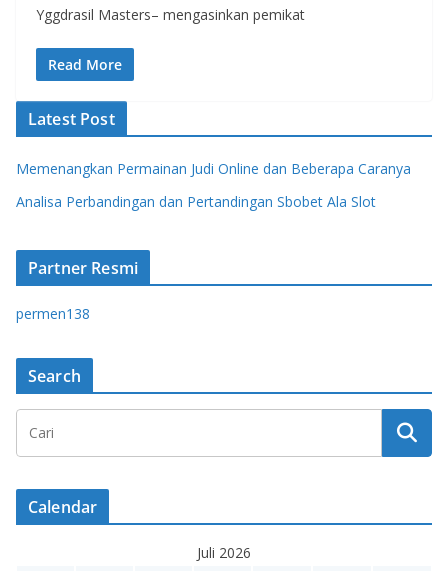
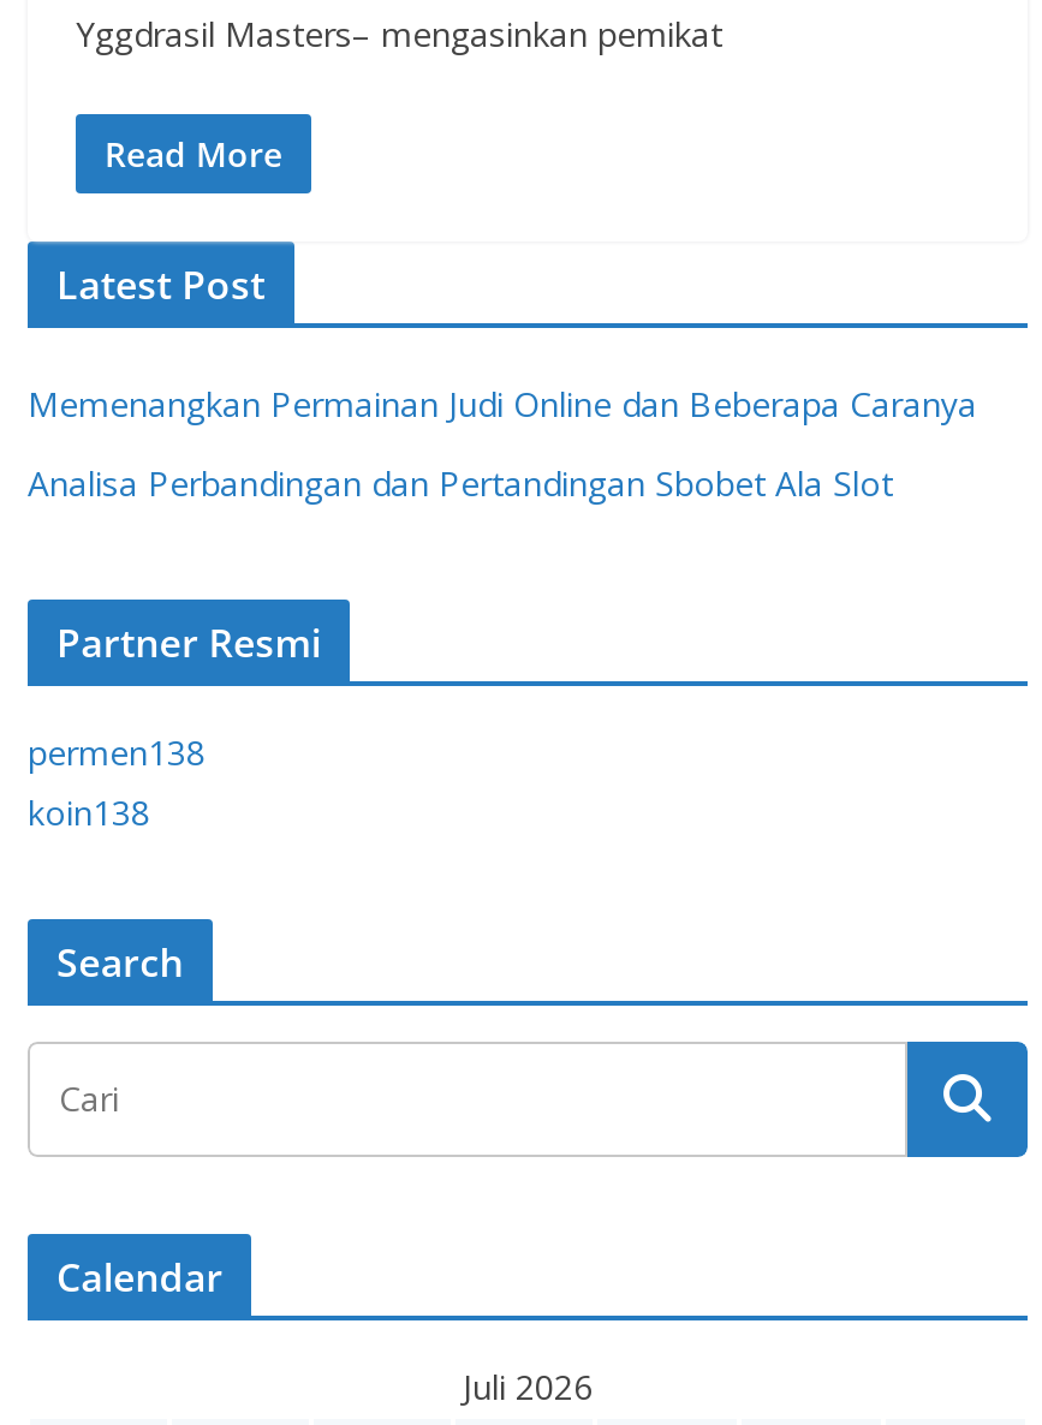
none -> [28,789,150,835] koin138

